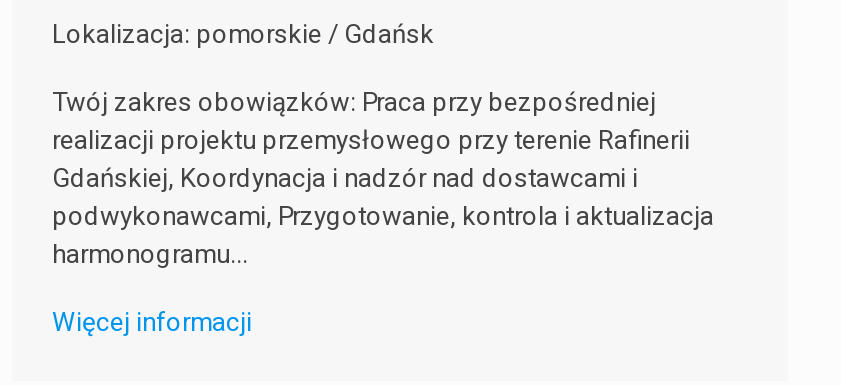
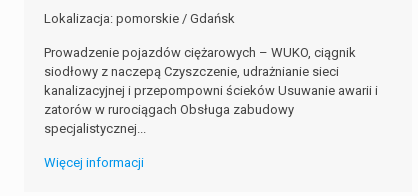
[52,87,714,269] Twój zakres obowiązków: Praca przy bezpośredniej | realizacji projektu przemysłowego przy terenie Rafinerii | Gdańskiej, Koordynacja i nadzór nad dostawcami i | podwykonawcami, Przygotowanie, kontrola i aktualizacja | harmonogramu... -> [44,45,378,136] Prowadzenie pojazdów ciężarowych – WUKO, ciągnik | siodłowy z naczepą Czyszczenie, udrażnianie sieci | kanalizacyjnej i przepompowni ścieków Usuwanie awarii i | zatorów w rurociągach Obsługa zabudowy | specjalistycznej...

